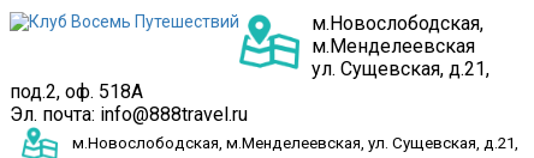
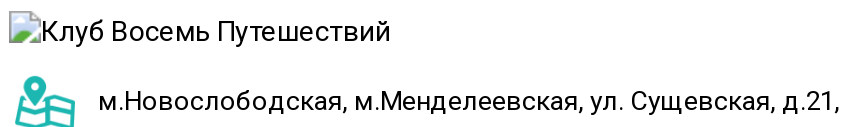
[8,11,489,126] [image] | м.Новослободская, | м.Менделеевская | ул. Сущевская, д.21, | под.2, оф. 518А | Эл. почта: info@888travel.ru -> none

